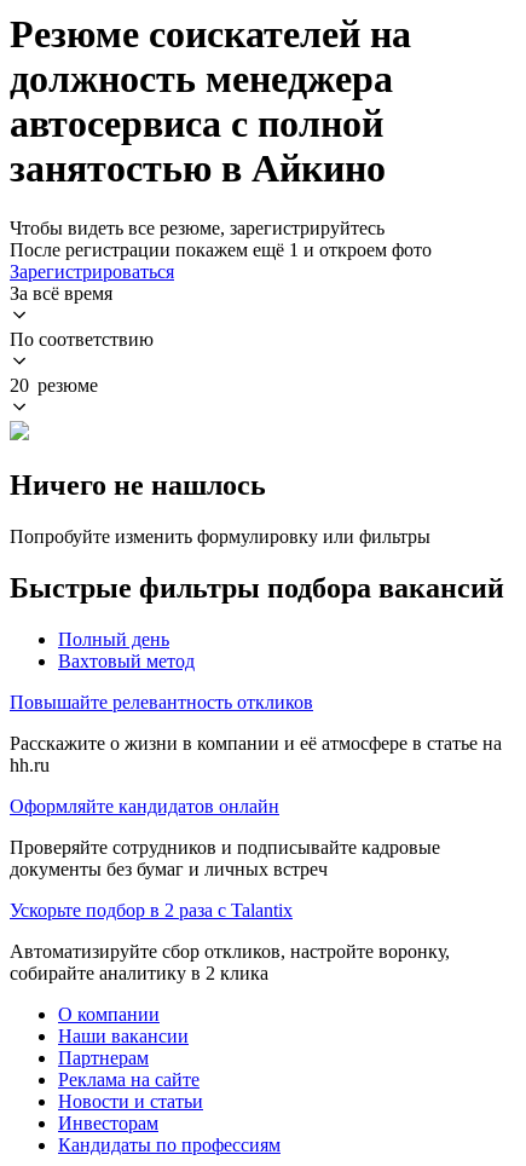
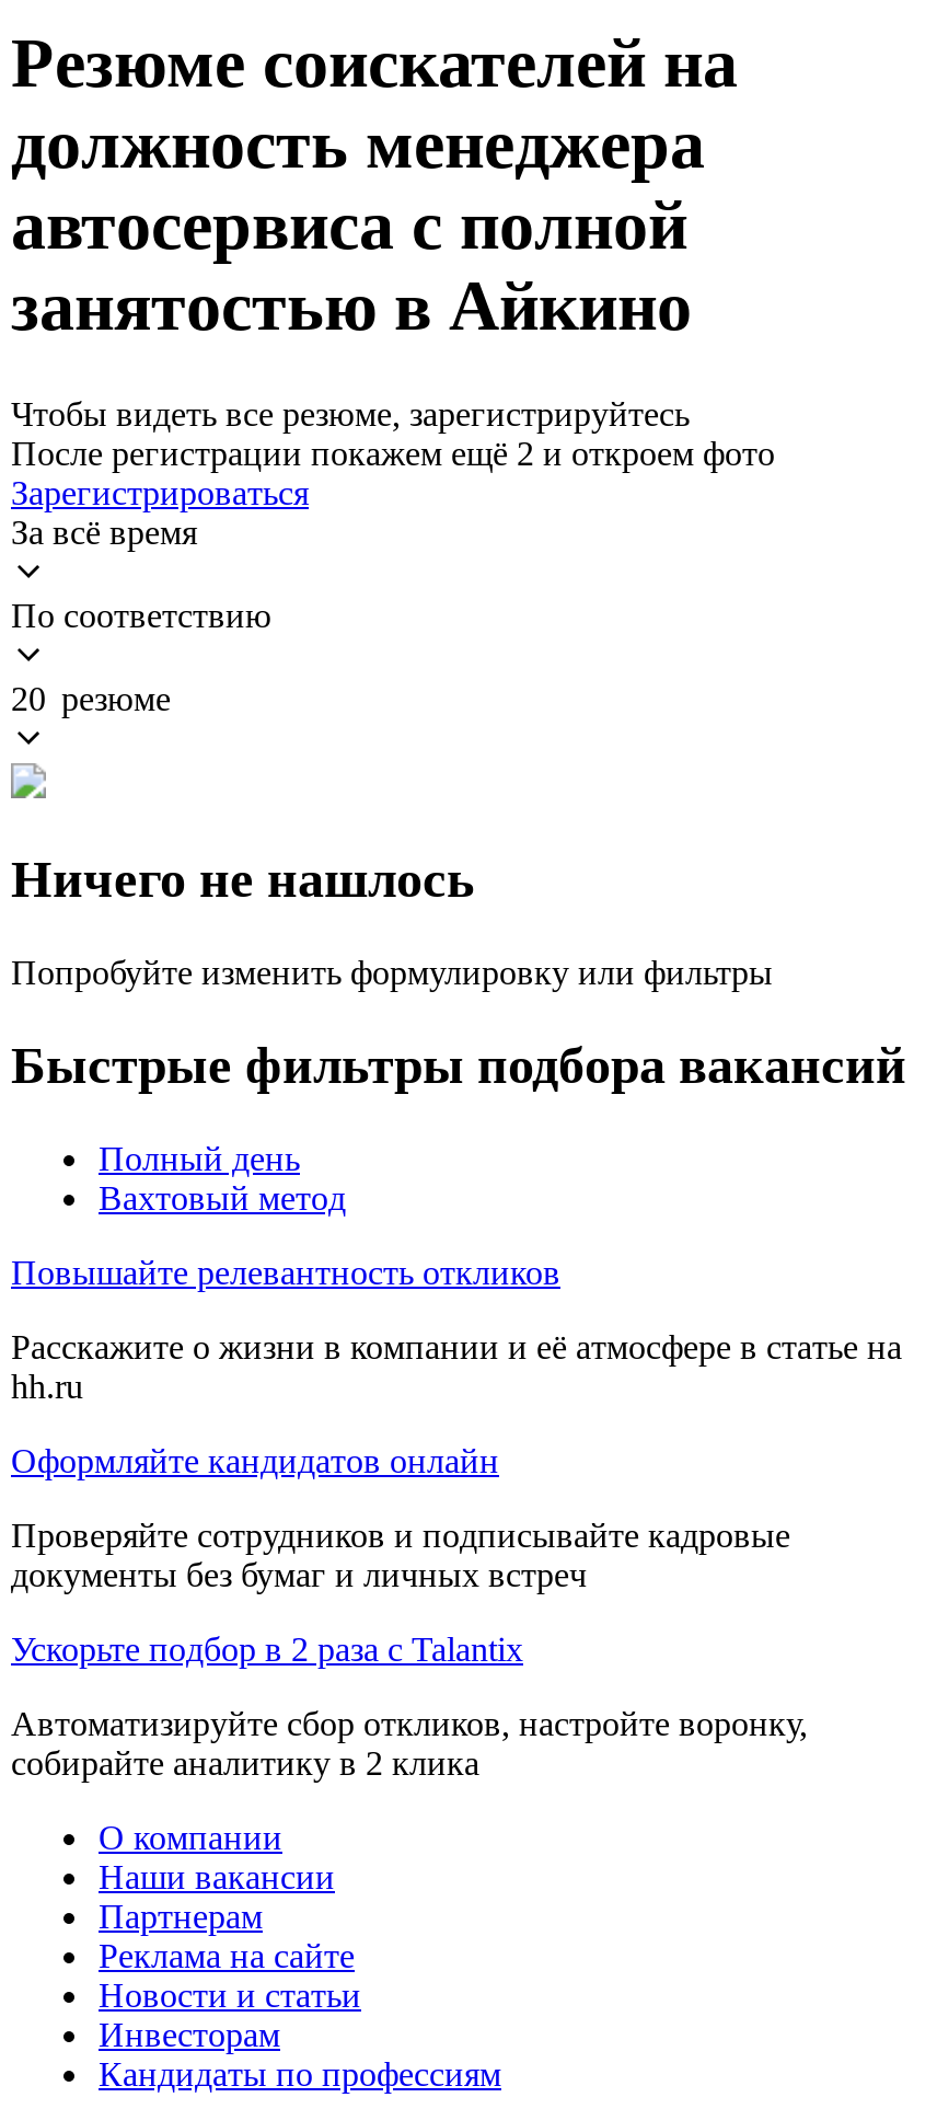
[10,239,432,260] После регистрации покажем ещё 1 и откроем фото -> [11,435,775,472] После регистрации покажем ещё 2 и откроем фото

